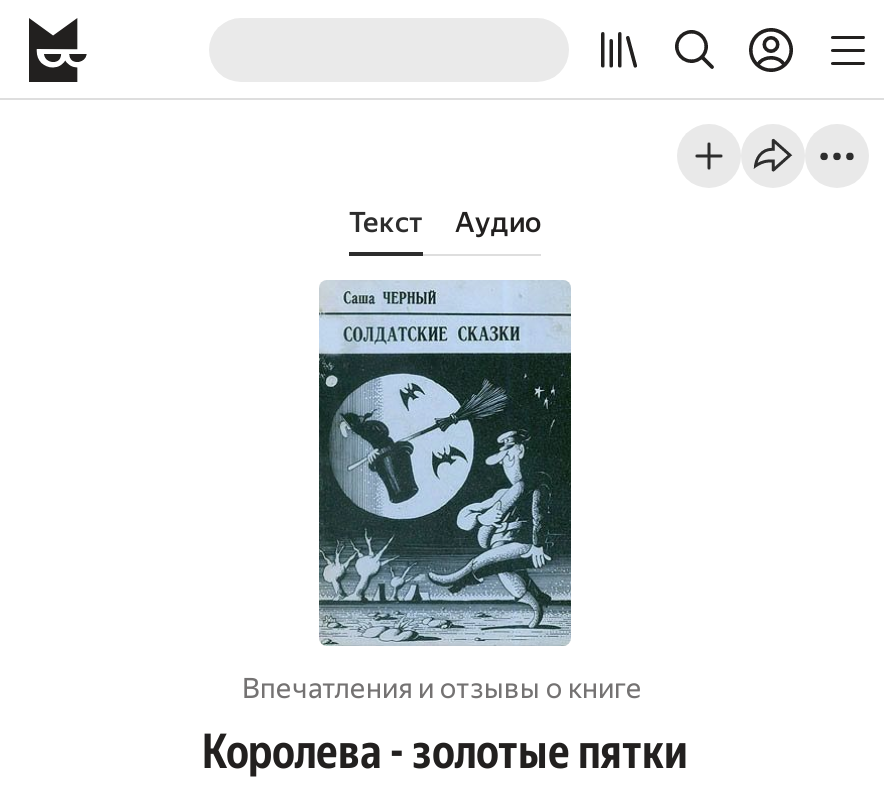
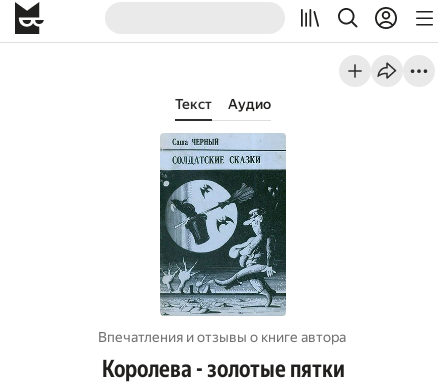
[242,672,642,704] Впечатления и отзывы о книге -> [97,329,345,345] Впечатления и отзывы о книге автора

